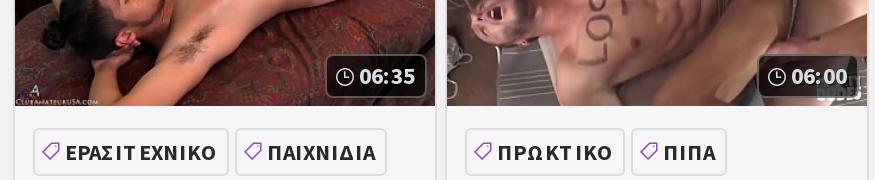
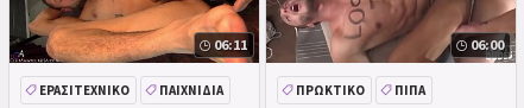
[359,61,415,91] 06:35 -> [214,36,247,54] 06:11

